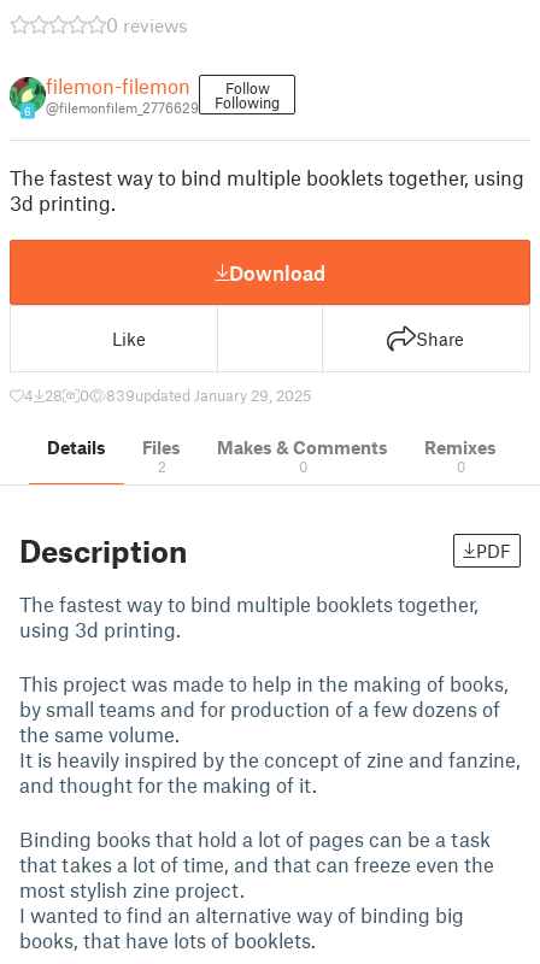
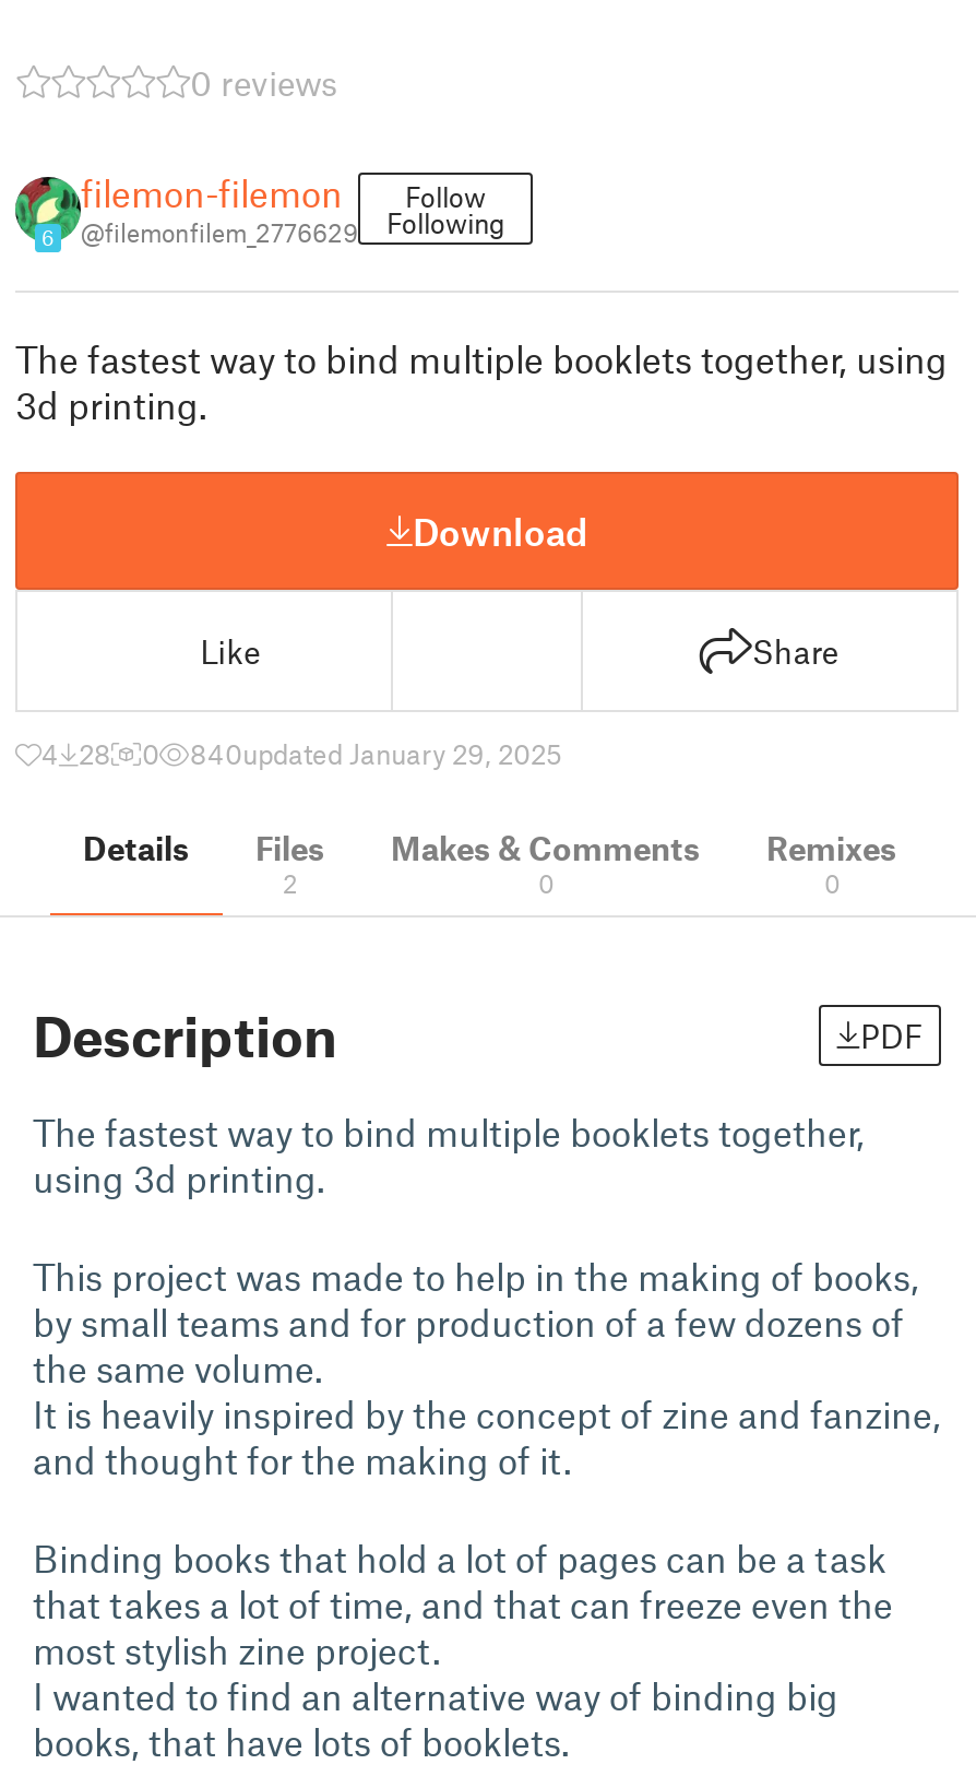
[106,386,311,405] 839updated January 29, 2025 -> [190,736,561,771] 840updated January 29, 2025

